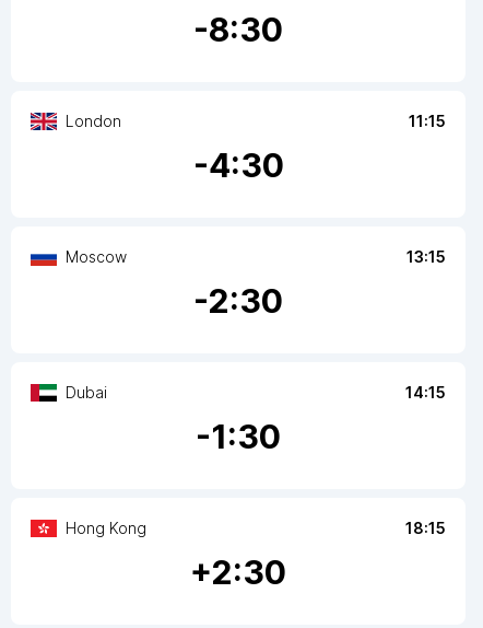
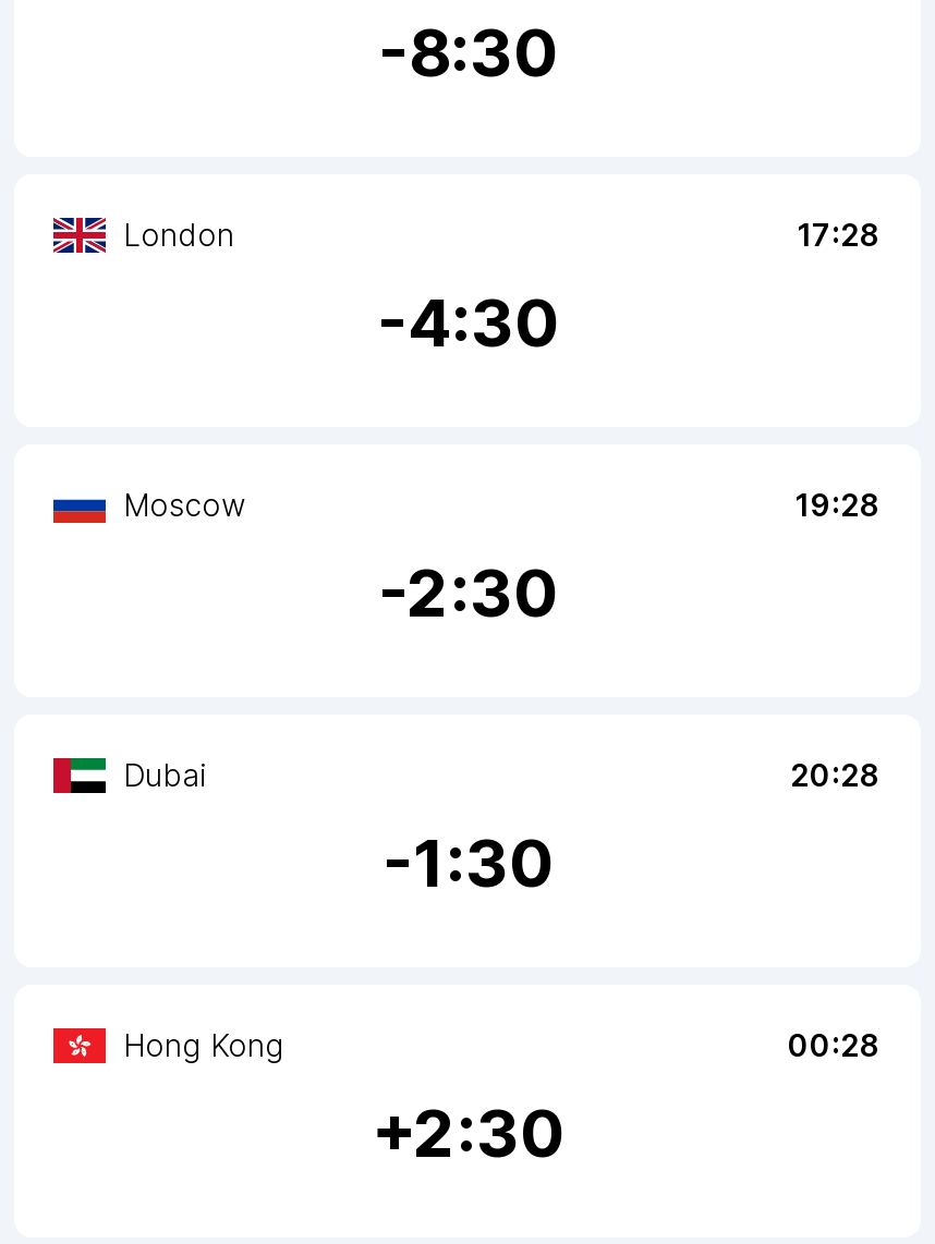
[409,111,446,130] 11:15 -> [797,215,882,252] 17:28
[407,247,446,266] 13:15 -> [794,485,882,522] 19:28
[405,383,446,401] 14:15 -> [790,756,882,793] 20:28
[405,518,446,537] 18:15 -> [788,1026,882,1063] 00:28

